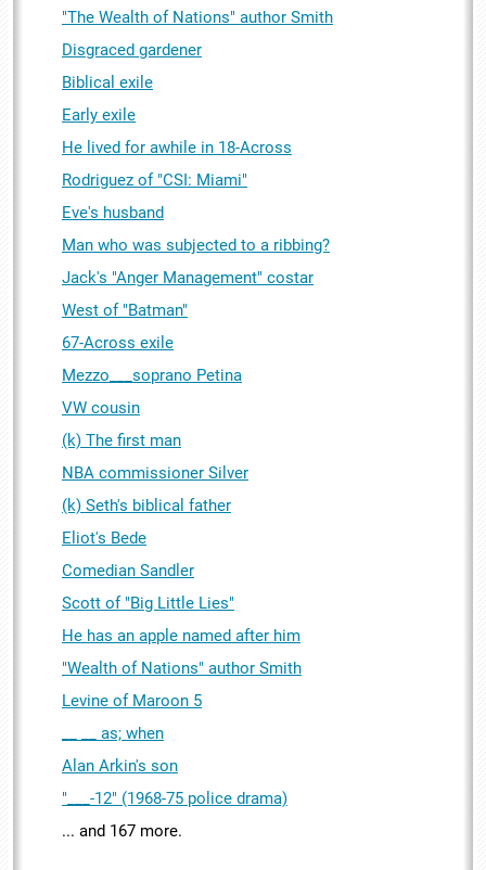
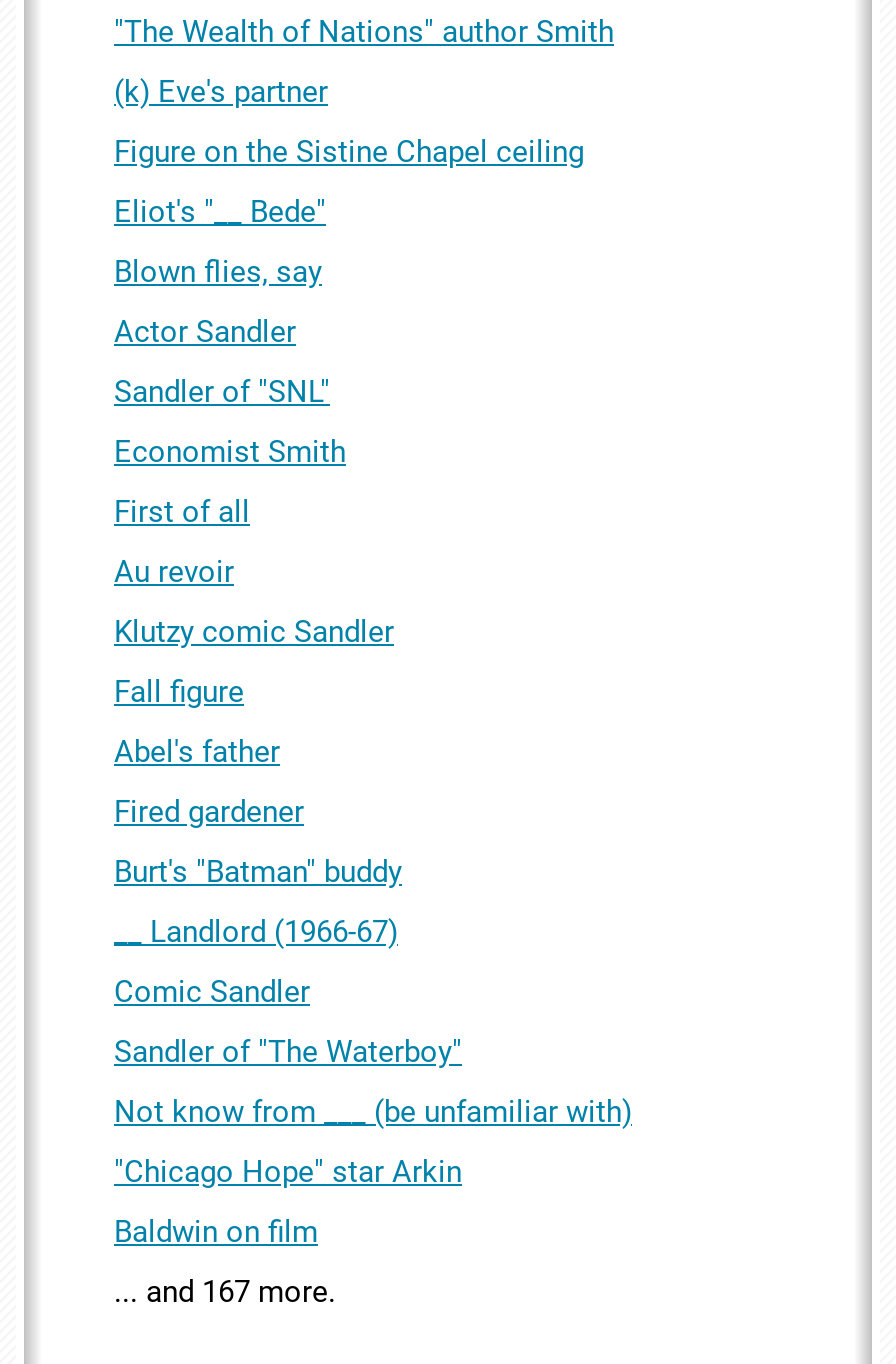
[62,40,330,808] Disgraced gardener | Biblical exile | Early exile | He lived for awhile in 18-Across | Rodriguez of "CSI: Miami" | Eve's husband | Man who was subjected to a ribbing? | Jack's "Anger Management" costar | West of "Batman" | 67-Across exile | Mezzo___soprano Petina | VW cousin | (k) The first man | NBA commissioner Silver | (k) Seth's biblical father | Eliot's Bede | Comedian Sandler | Scott of "Big Little Lies" | He has an apple named after him | "Wealth of Nations" author Smith | Levine of Maroon 5 | __ __ as; when | Alan Arkin's son | "___-12" (1968-75 police drama) -> [114,74,632,1250] (k) Eve's partner | Figure on the Sistine Chapel ceiling | Eliot's "__ Bede" | Blown flies, say | Actor Sandler | Sandler of "SNL" | Economist Smith | First of all | Au revoir | Klutzy comic Sandler | Fall figure | Abel's father | Fired gardener | Burt's "Batman" buddy | __ Landlord (1966-67) | Comic Sandler | Sandler of "The Waterboy" | Not know from ___ (be unfamiliar with) | "Chicago Hope" star Arkin | Baldwin on film

